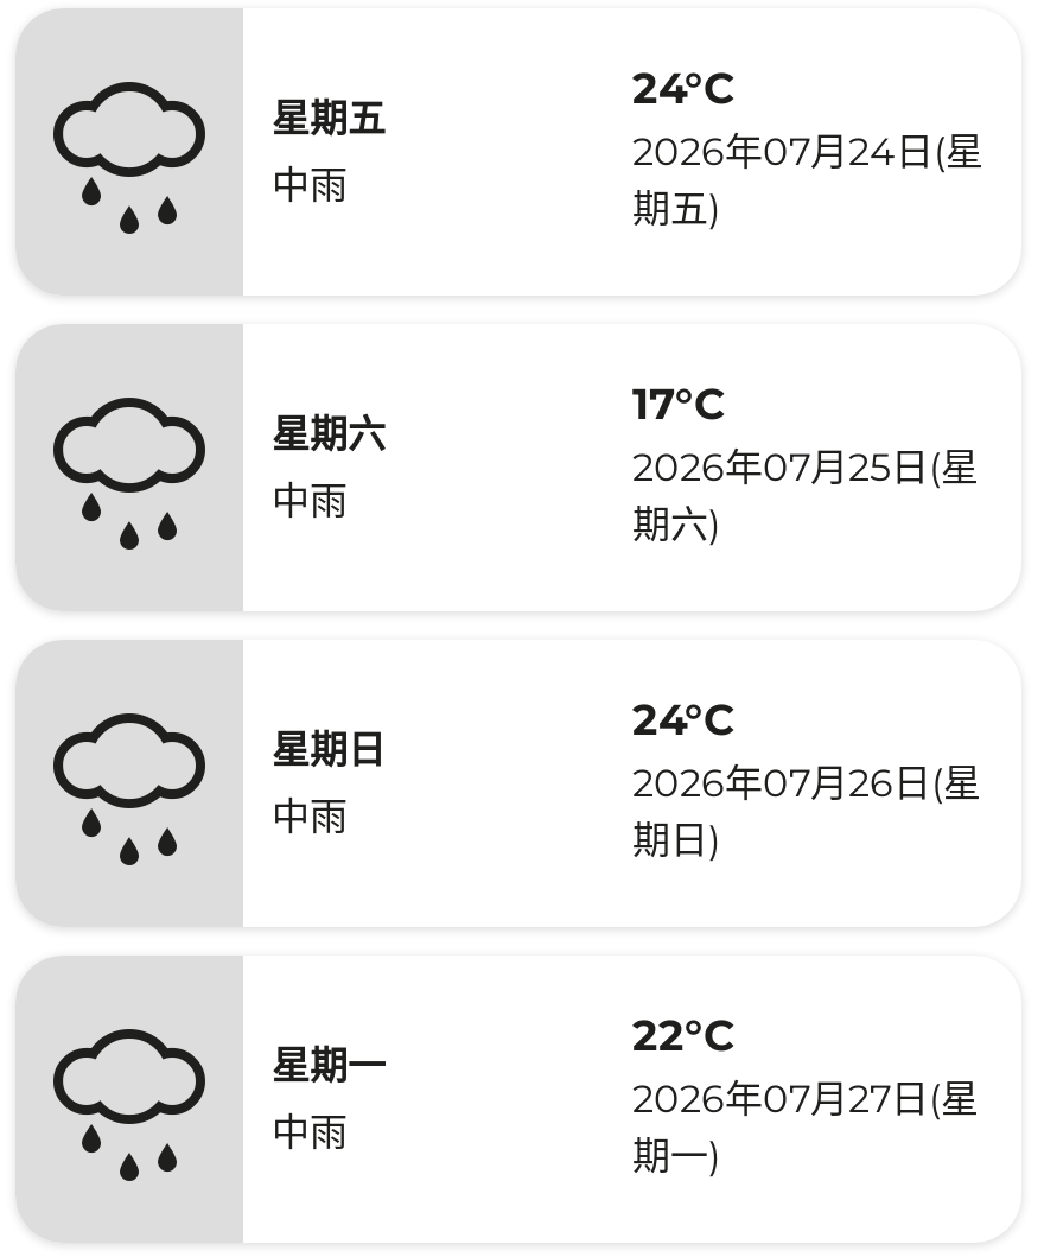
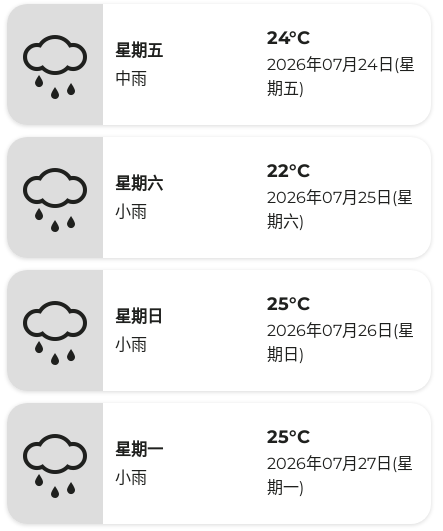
[632,379,725,431] 17°C -> [267,160,310,182] 22°C
[272,477,348,522] 中雨 -> [115,201,147,220] 小雨
[632,694,734,747] 24°C -> [267,293,310,315] 25°C
[272,793,348,838] 中雨 -> [115,334,147,353] 小雨
[632,1010,734,1062] 22°C -> [267,426,310,448] 25°C
[272,1109,348,1154] 中雨 -> [115,467,147,486] 小雨

